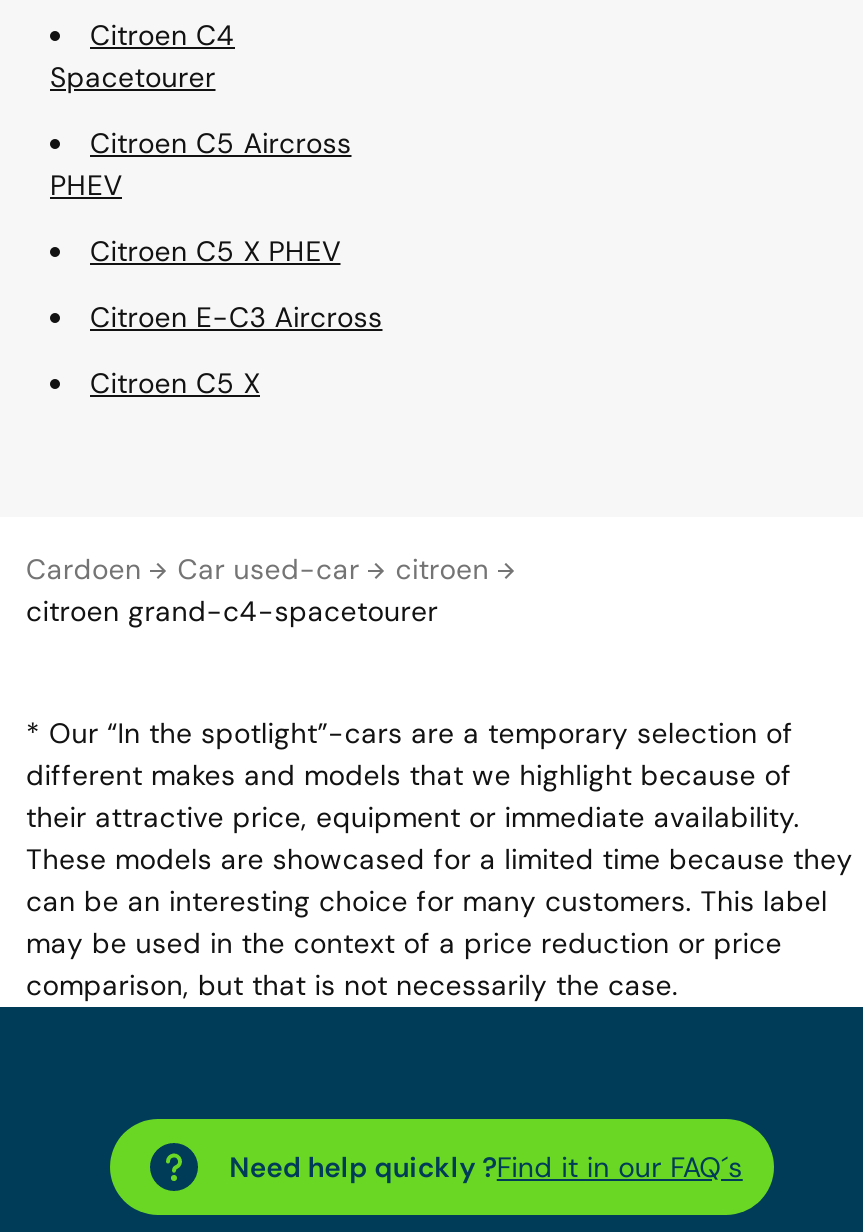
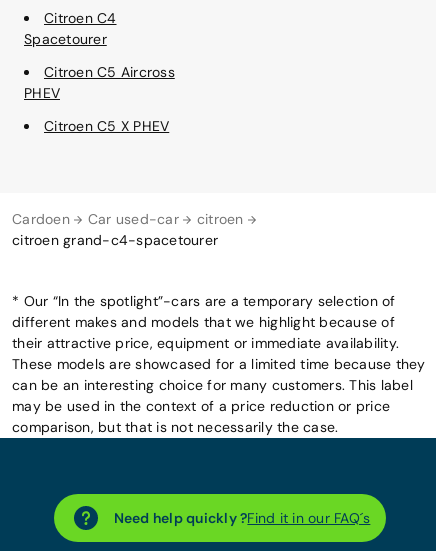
[90,299,382,401] Citroen E-C3 Aircross | Citroen C5 X -> none

